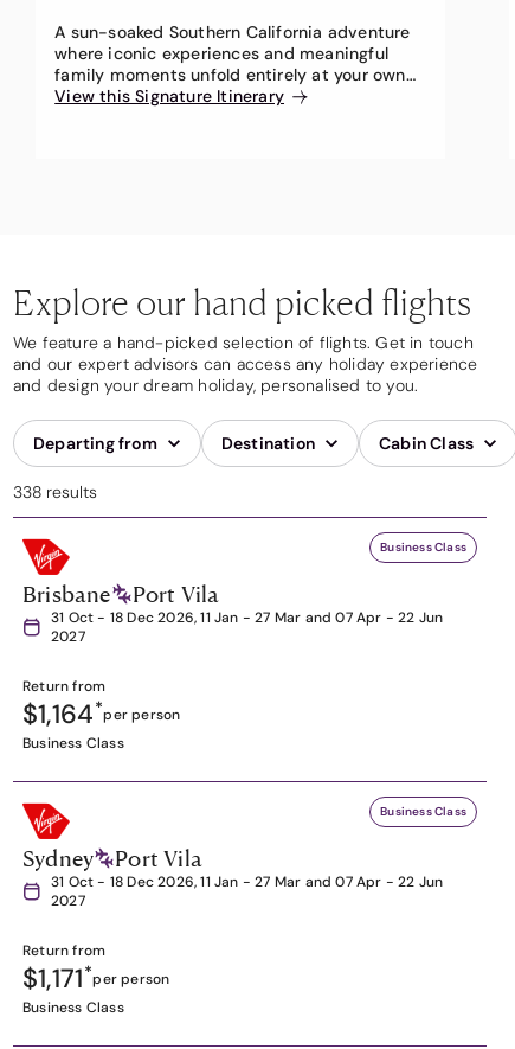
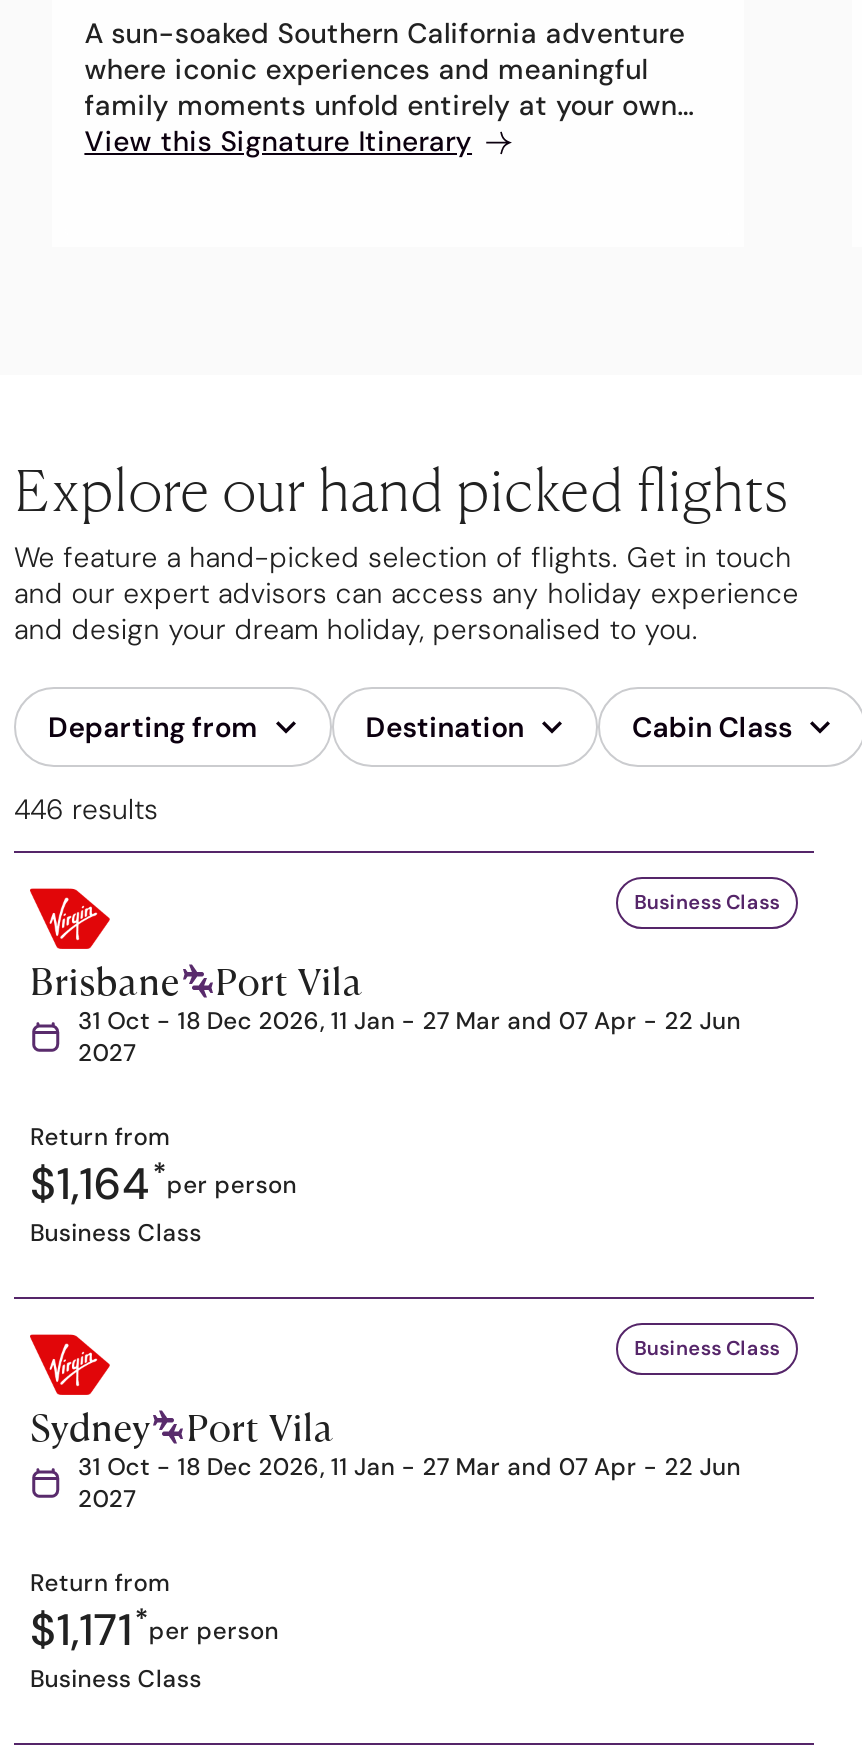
[13,481,97,503] 338 results -> [14,791,158,827] 446 results

